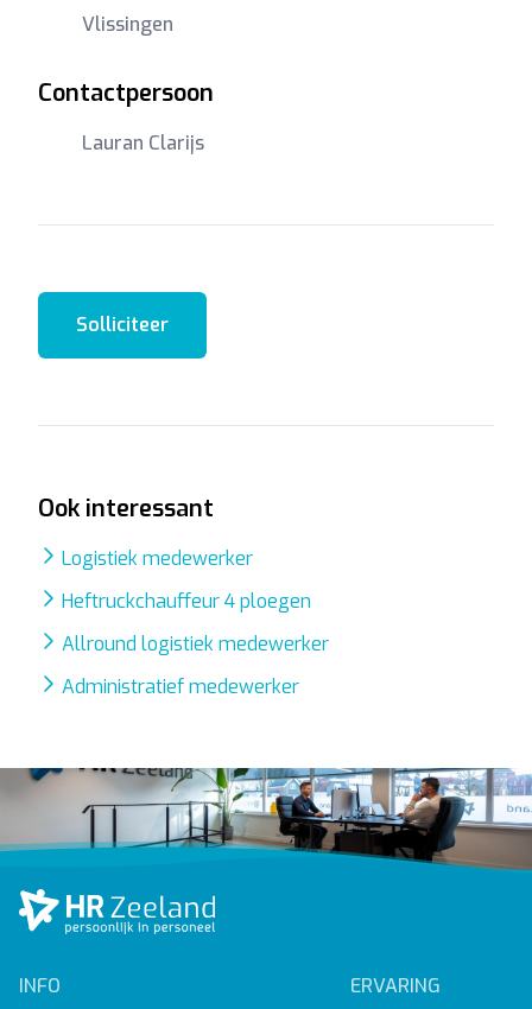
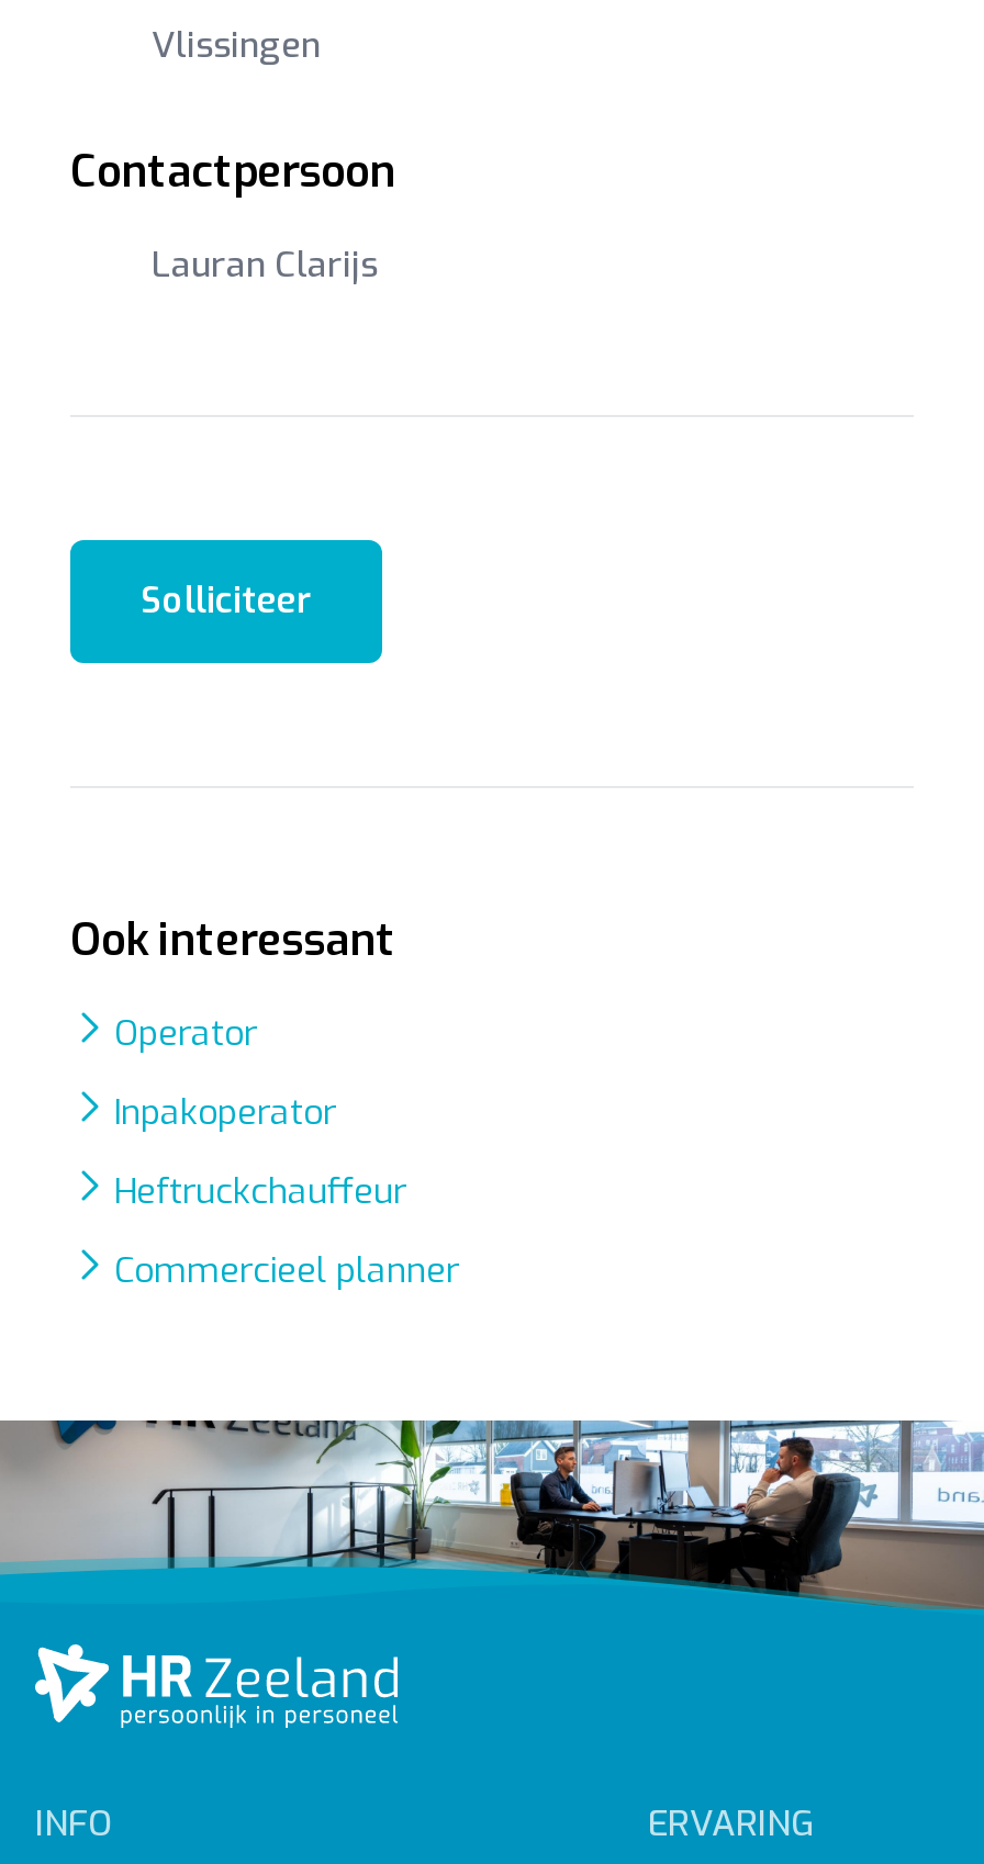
[62,546,253,571] Logistiek medewerker -> [114,1010,257,1056] Operator
[62,589,311,614] Heftruckchauffeur 4 ploegen -> [114,1089,336,1135] Inpakoperator
[62,632,329,656] Allround logistiek medewerker -> [114,1168,406,1214] Heftruckchauffeur
[62,674,299,699] Administratief medewerker -> [114,1247,459,1293] Commercieel planner

